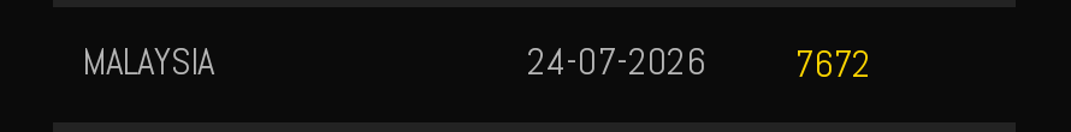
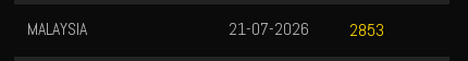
[527,40,705,88] 24-07-2026 -> [229,19,309,41] 21-07-2026
[794,41,871,89] 7672 -> [349,20,384,41] 2853

